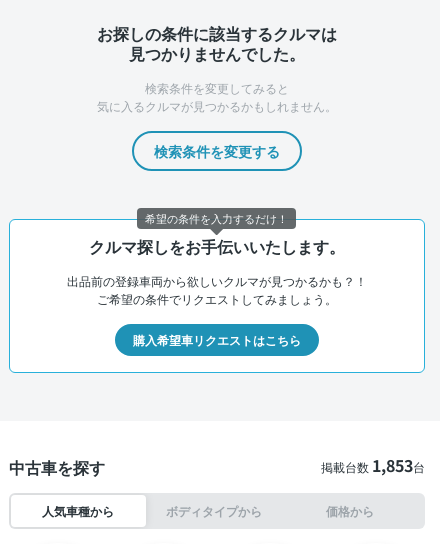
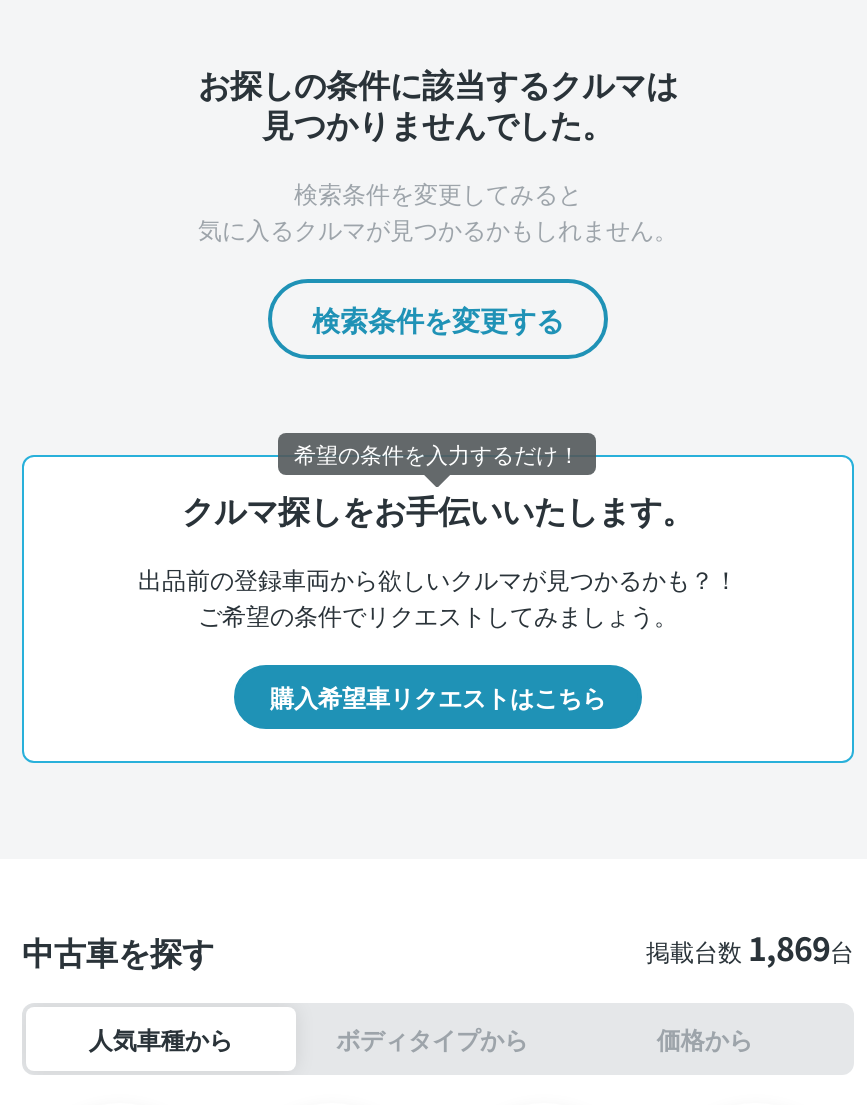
[321,453,425,477] 掲載台数1,853台 -> [646,923,854,971] 掲載台数1,869台

